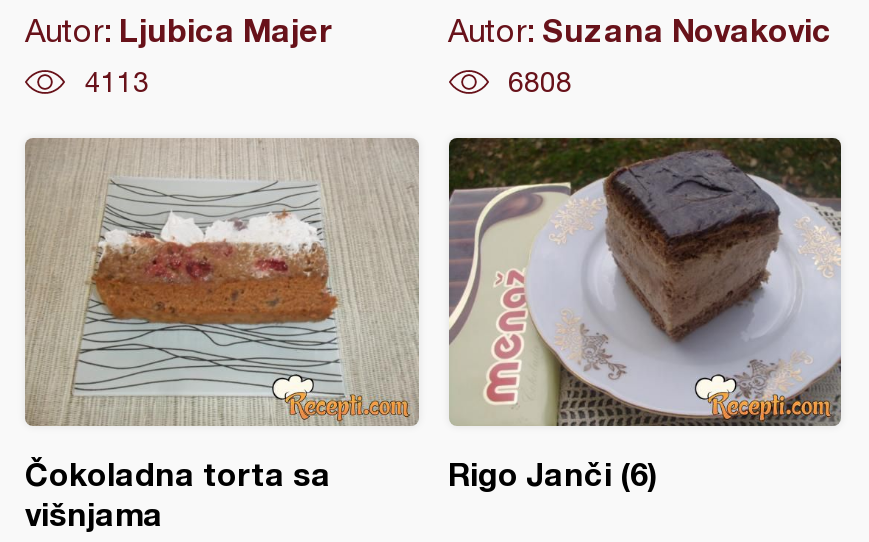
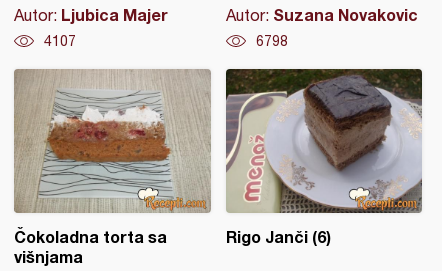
[85,67,149,99] 4113 -> [44,33,76,49] 4107
[508,67,572,99] 6808 -> [255,33,287,49] 6798

